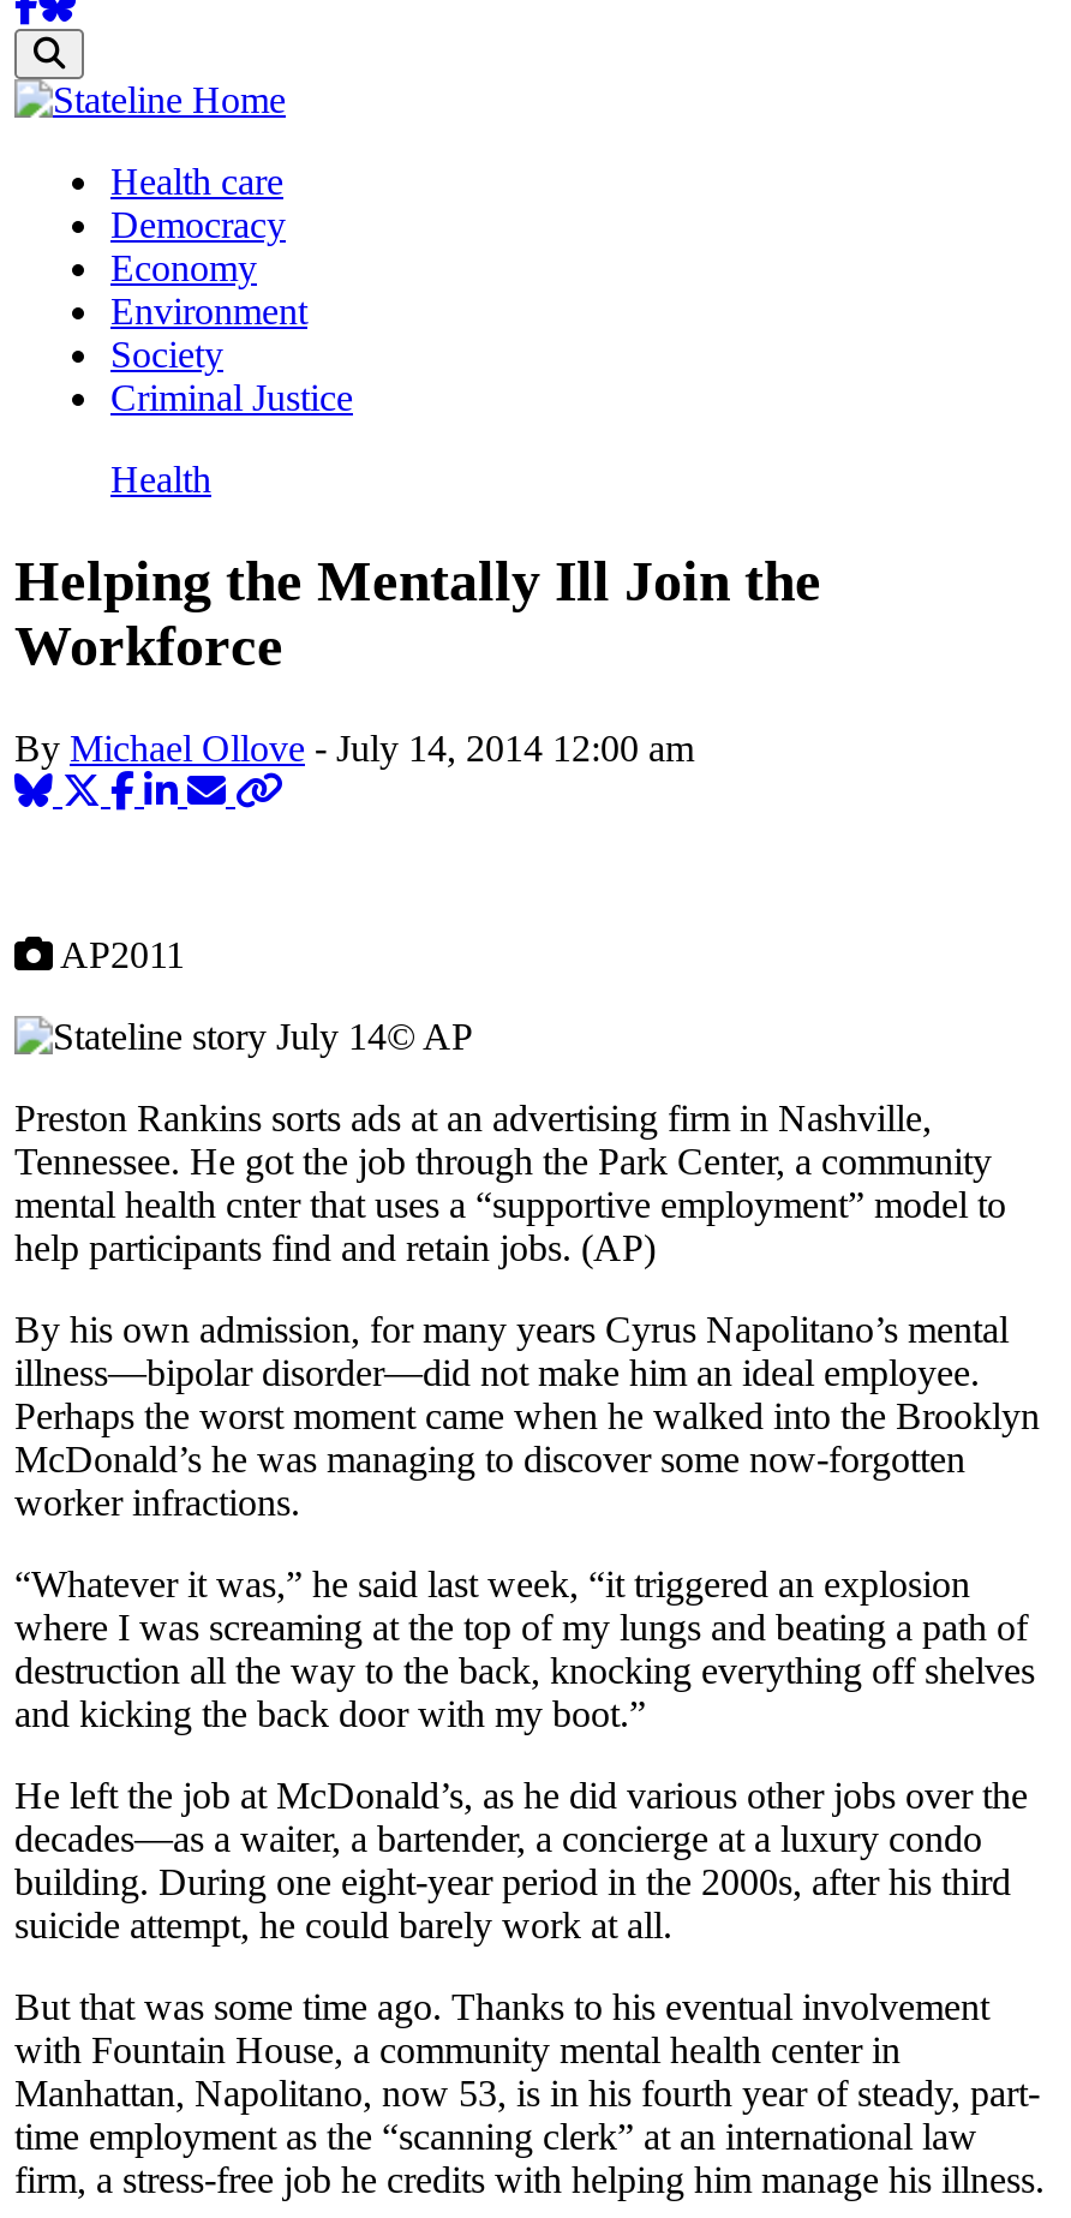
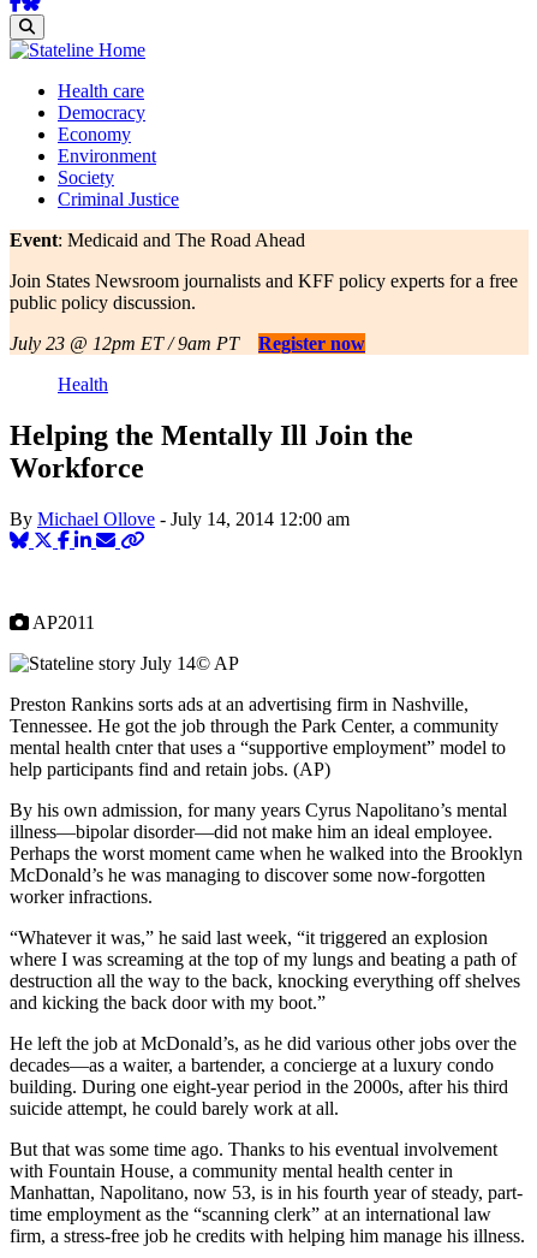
none -> [10,230,518,354] Event: Medicaid and The Road Ahead | Join States Newsroom journalists and KFF policy experts for a free | public policy discussion. | July 23 @ 12pm ET / 9am PT | Register now

